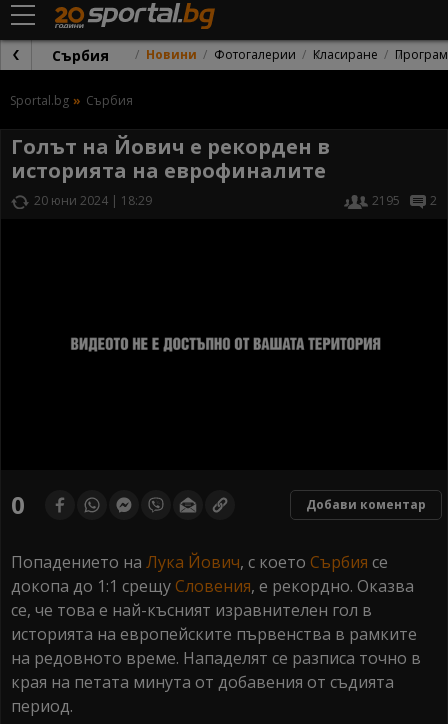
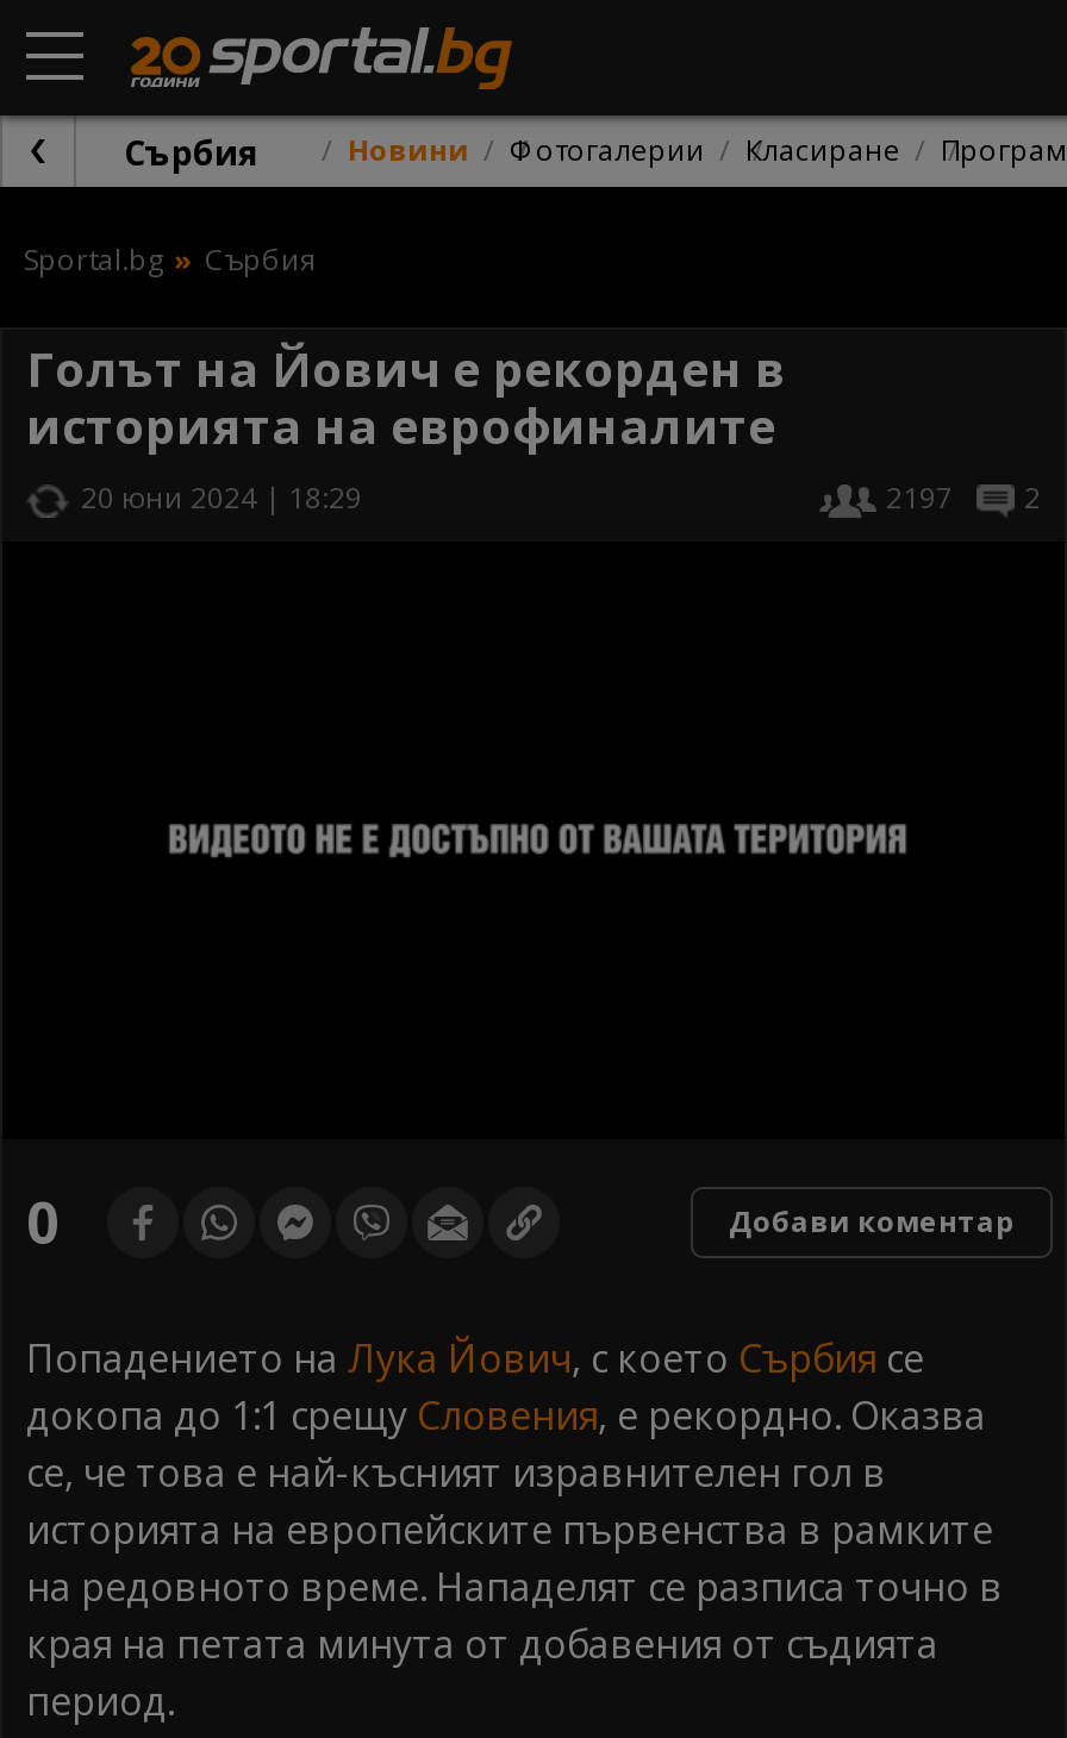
[372,192,437,209] 2195 2 -> [886,477,1041,518] 2197 2

